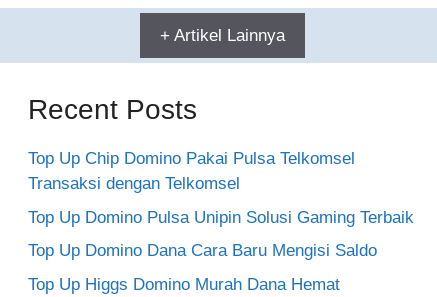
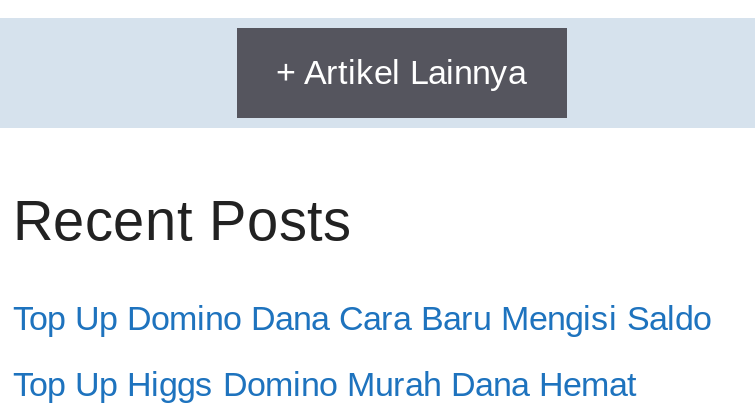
[28,149,414,226] Top Up Chip Domino Pakai Pulsa Telkomsel | Transaksi dengan Telkomsel | Top Up Domino Pulsa Unipin Solusi Gaming Terbaik -> none

